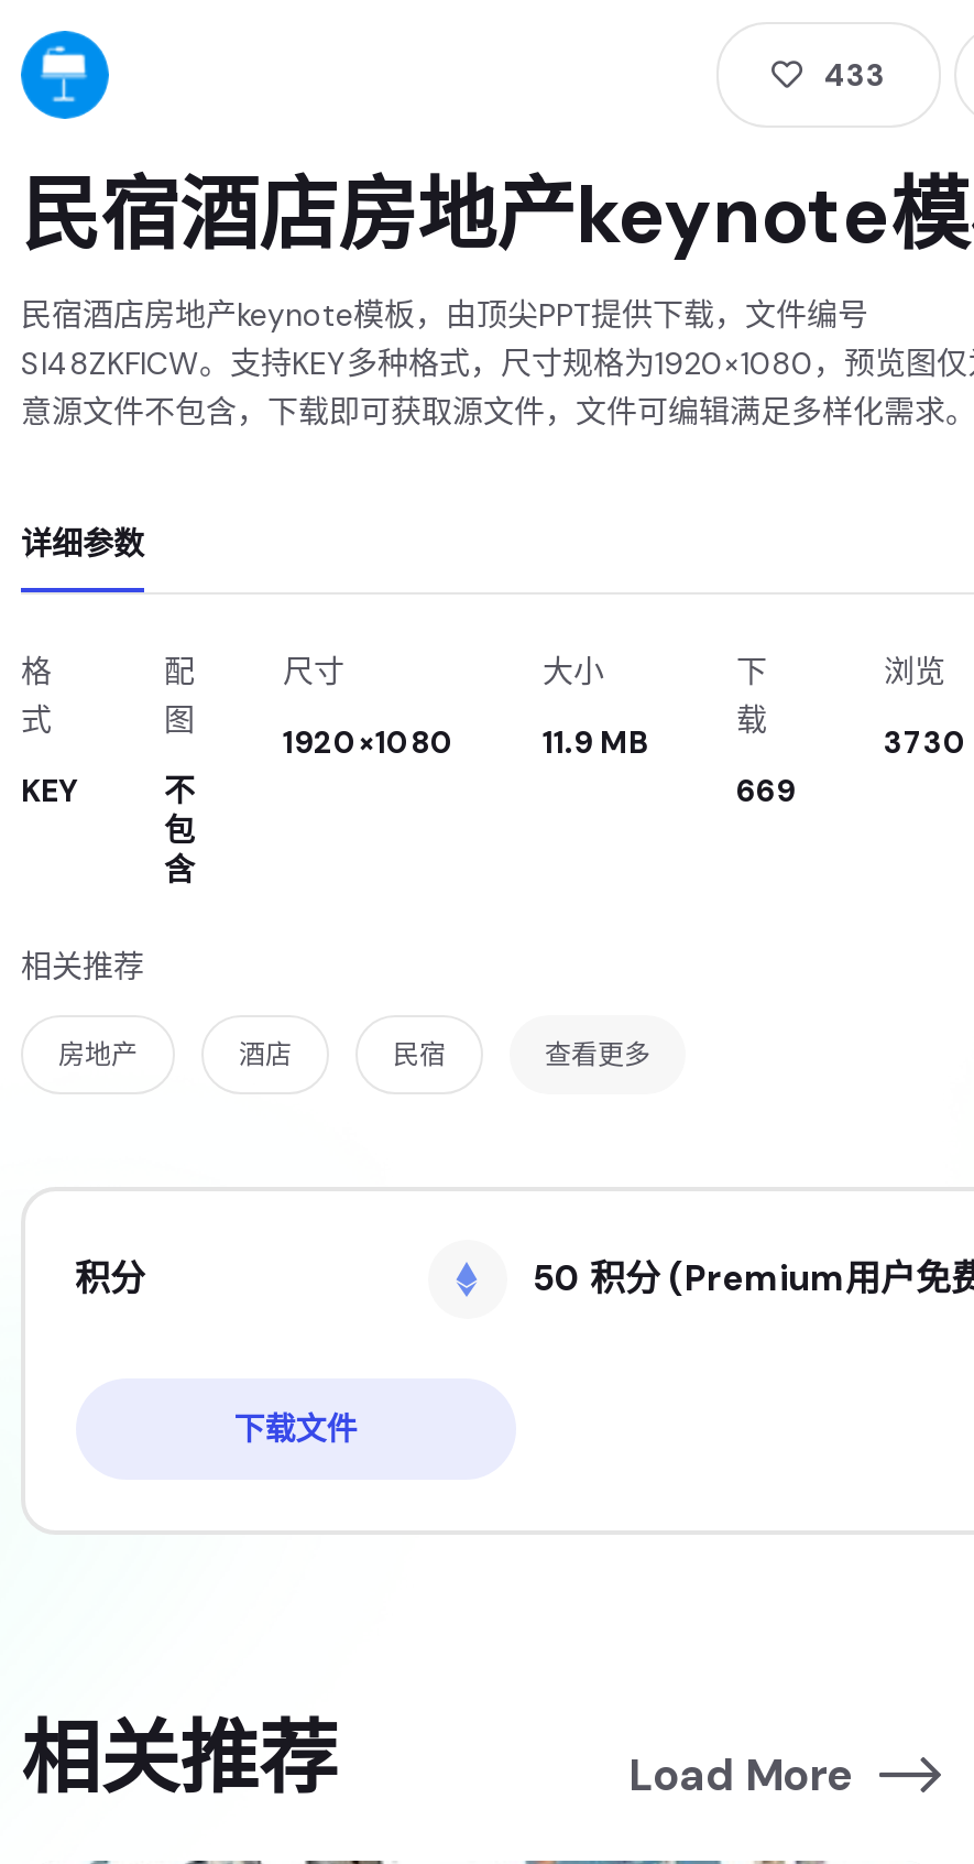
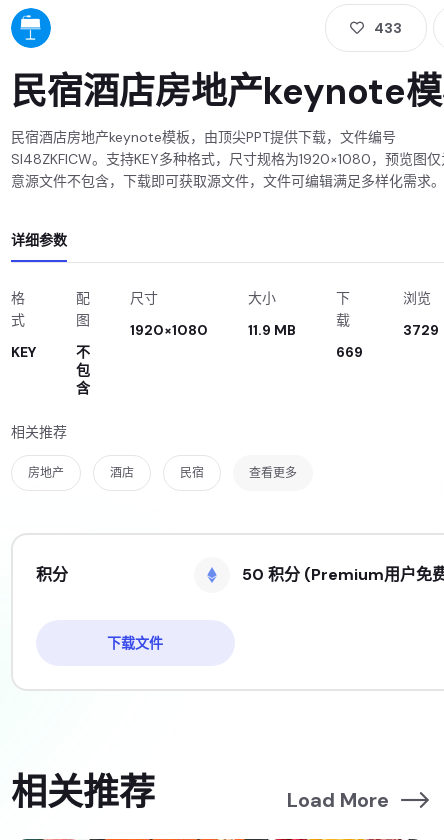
[884,722,967,762] 3730 -> [403,321,439,339] 3729

